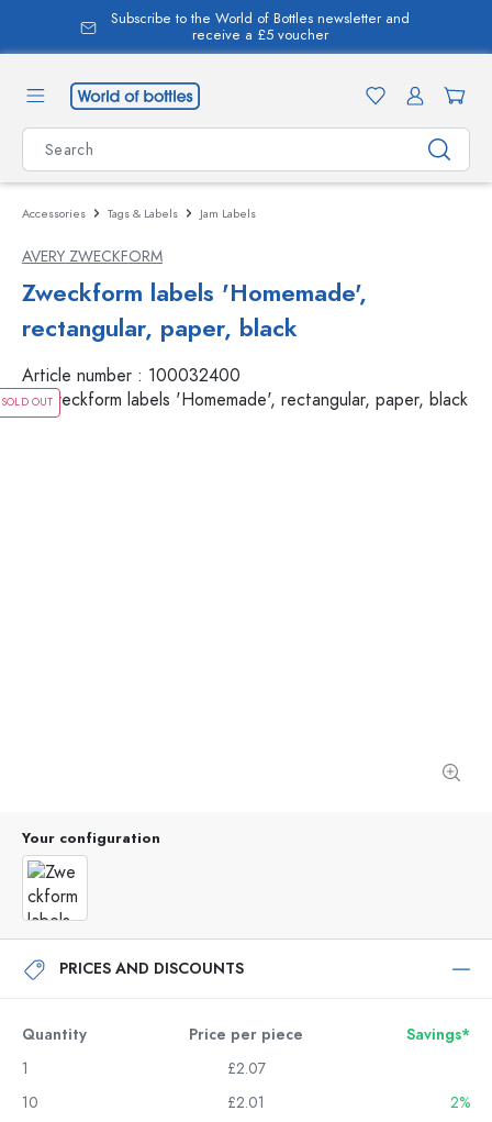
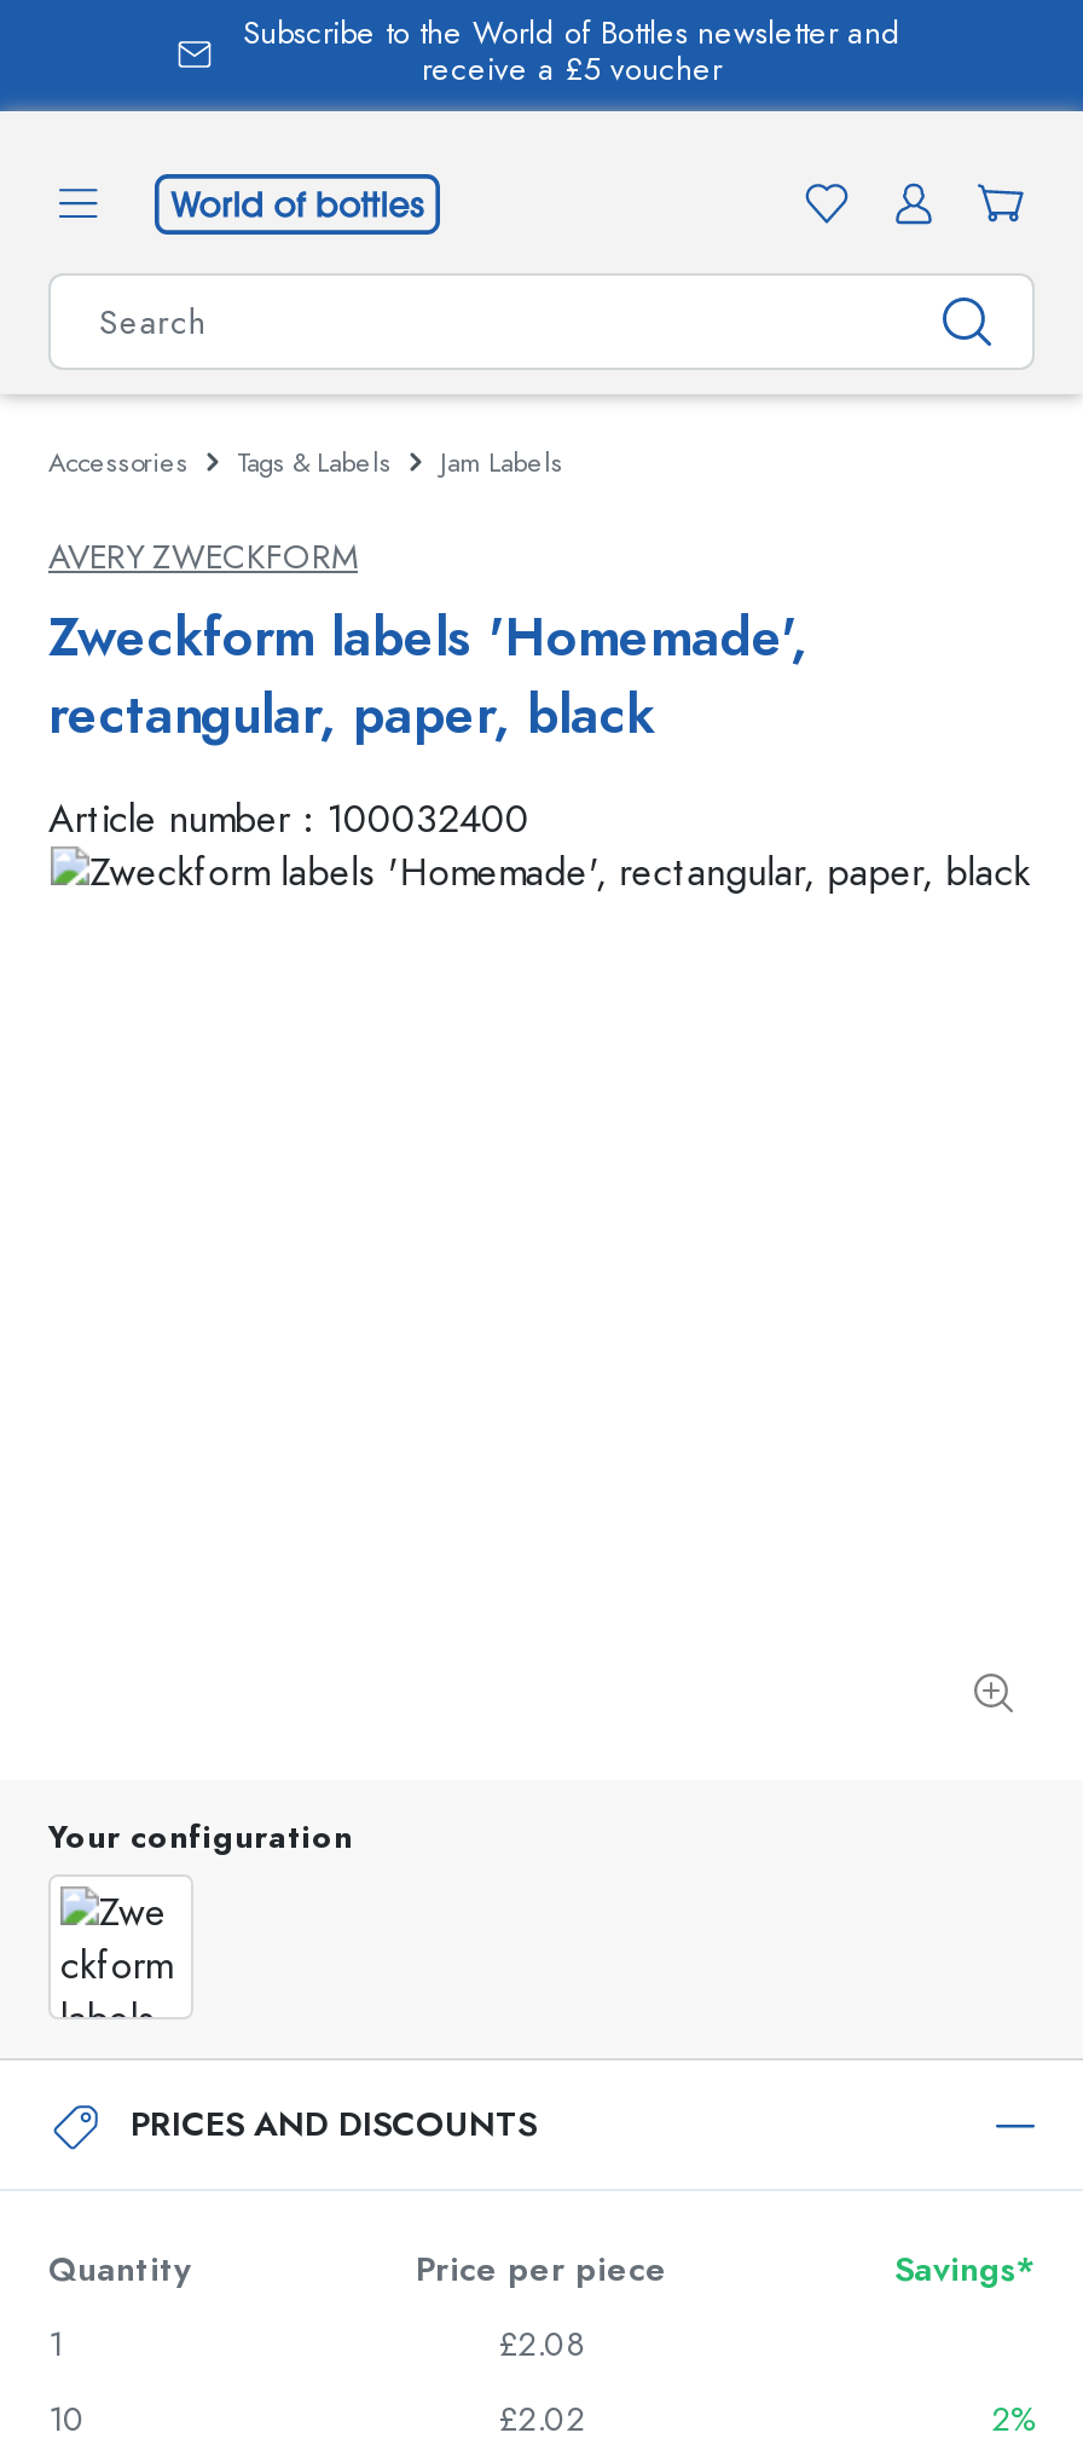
[1,395,53,410] SOLD OUT -> none
[227,1058,265,1079] £2.07 -> [498,2322,585,2368] £2.08
[227,1092,265,1113] £2.01 -> [498,2397,585,2443] £2.02

